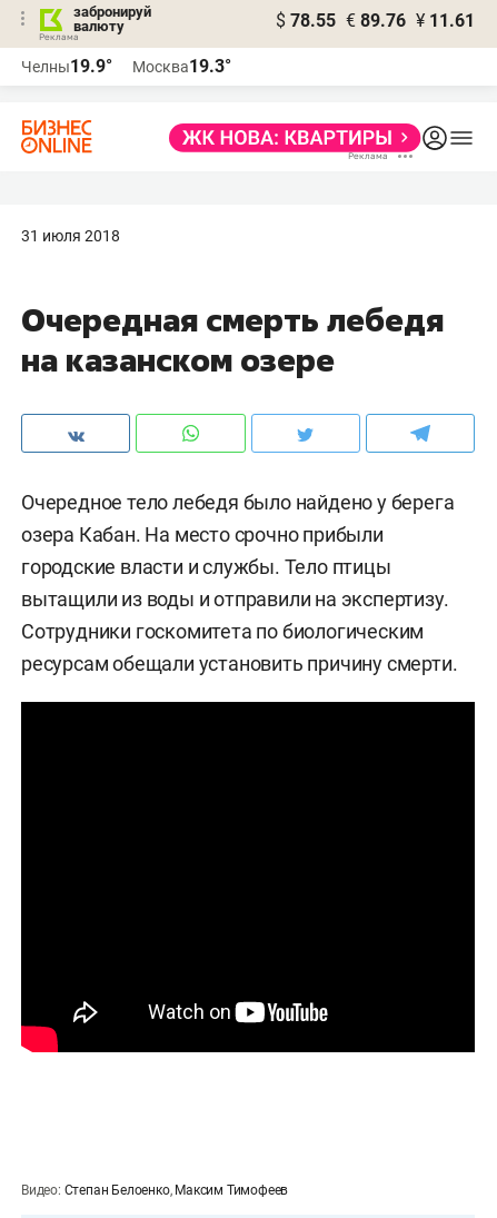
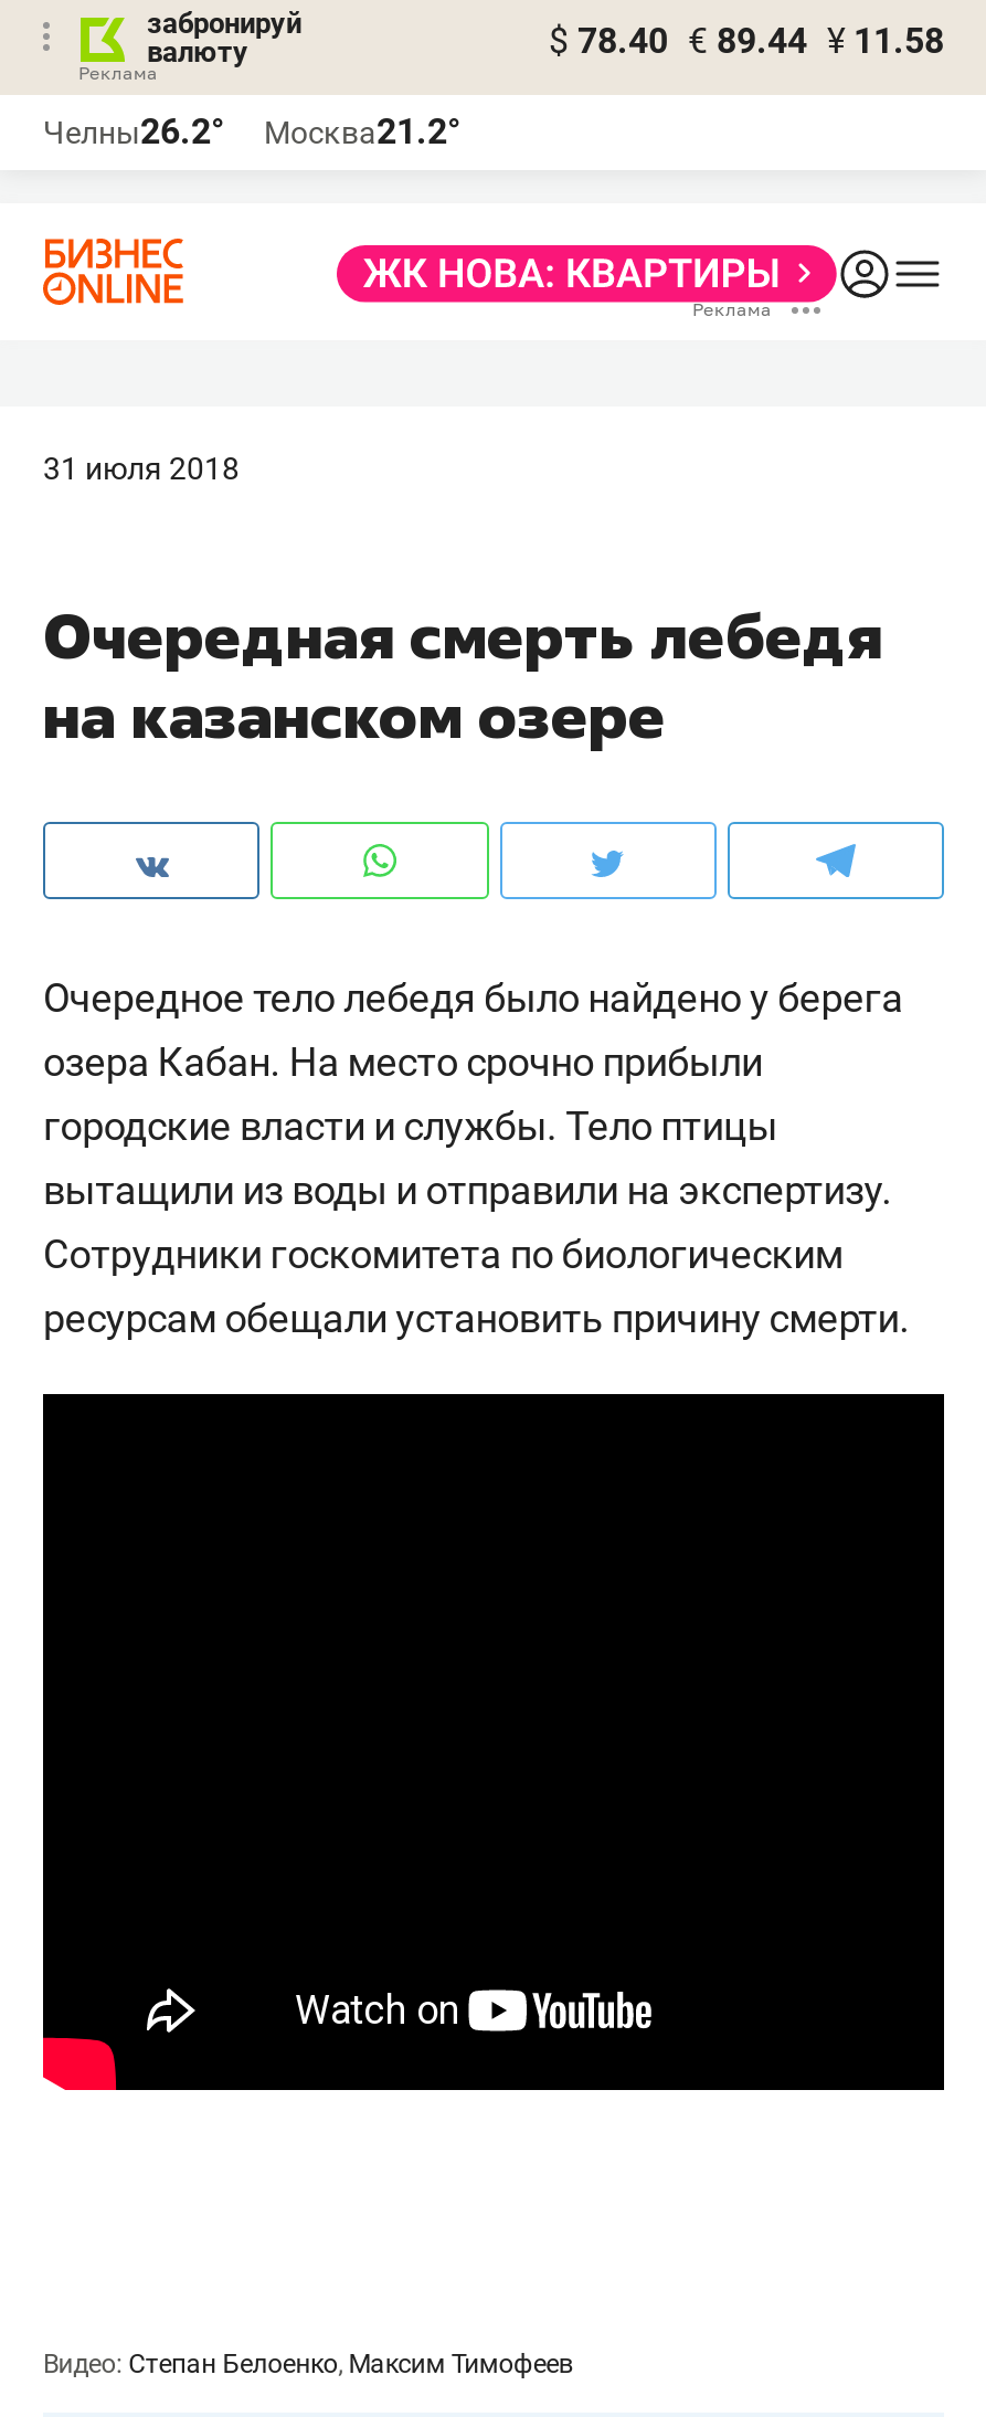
[276,10,475,31] $ 78.55 € 89.76 ¥ 11.61 -> [549,20,944,62] $ 78.40 € 89.44 ¥ 11.58
[21,56,112,77] Челны19.9° -> [43,110,224,152] Челны26.2°
[132,56,231,77] Москва19.3° -> [264,110,460,152] Москва21.2°

